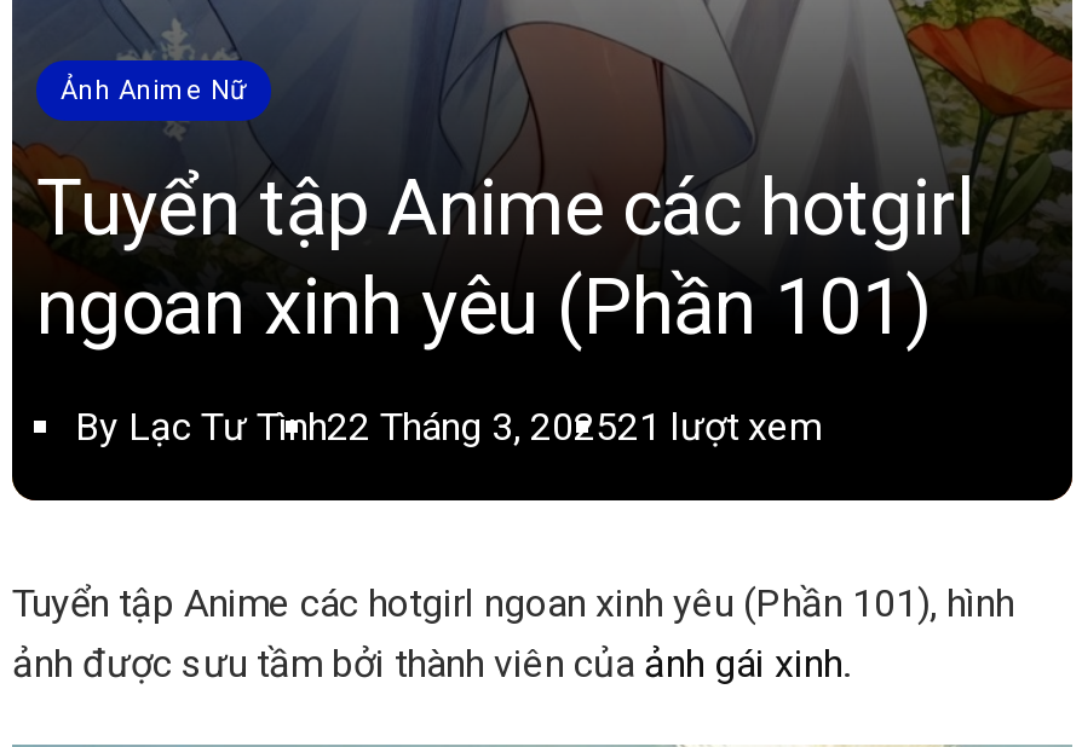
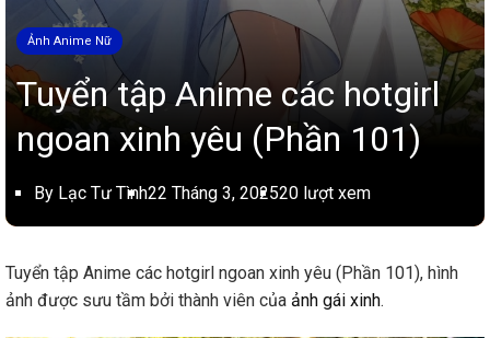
[75,404,821,450] By Lạc Tư Tình22 Tháng 3, 202521 lượt xem -> [34,183,371,204] By Lạc Tư Tình22 Tháng 3, 202520 lượt xem

